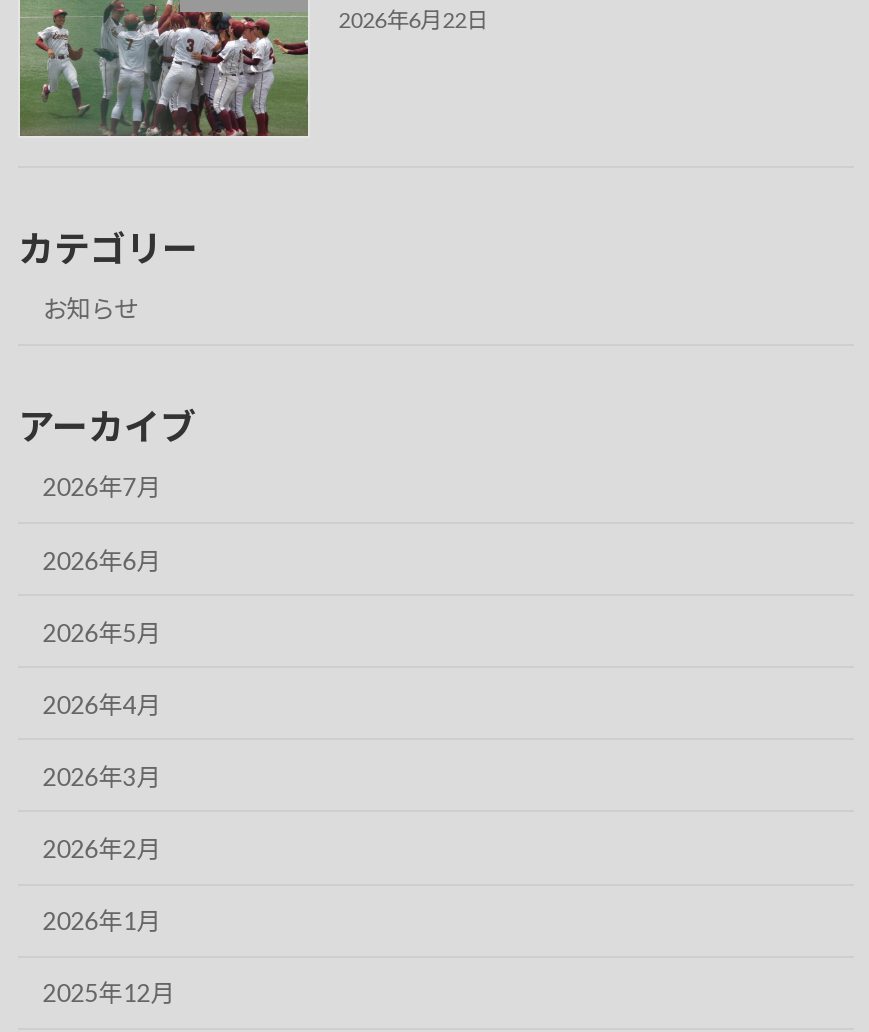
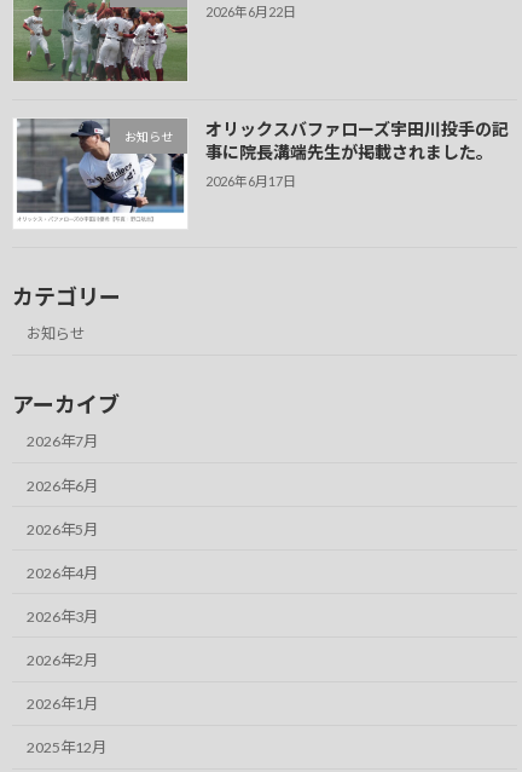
none -> [13,117,509,229] [image] | お知らせ | オリックスバファローズ宇田川投手の記 | 事に院長溝端先生が掲載されました。 | 2026年6月17日

